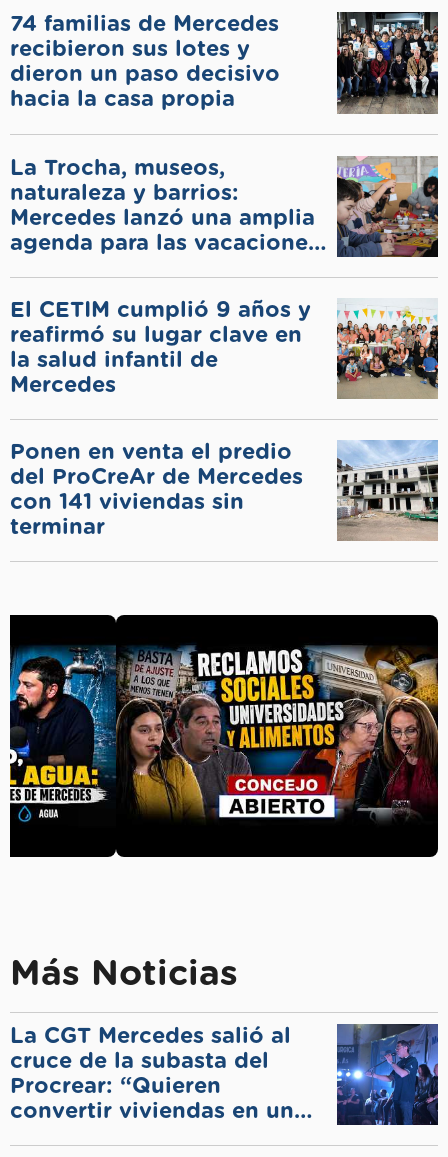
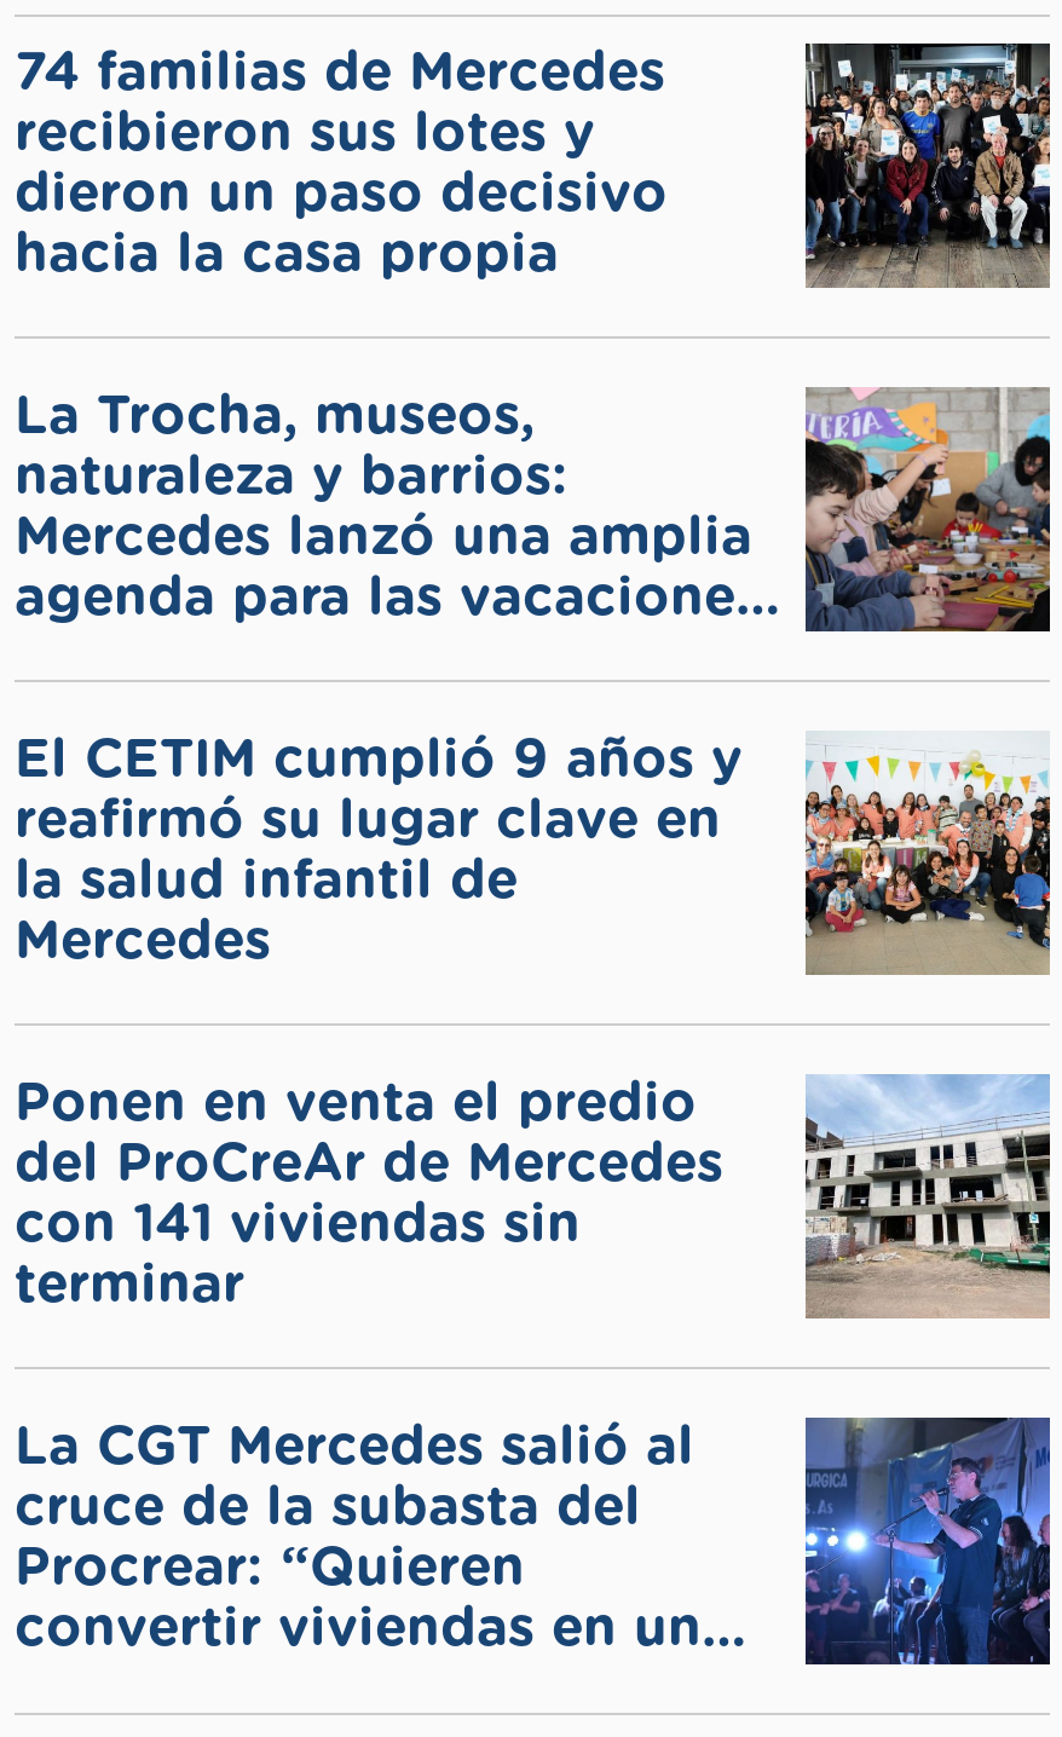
[9,597,439,858] [image] -> none
[10,957,238,992] Más Noticias -> none

